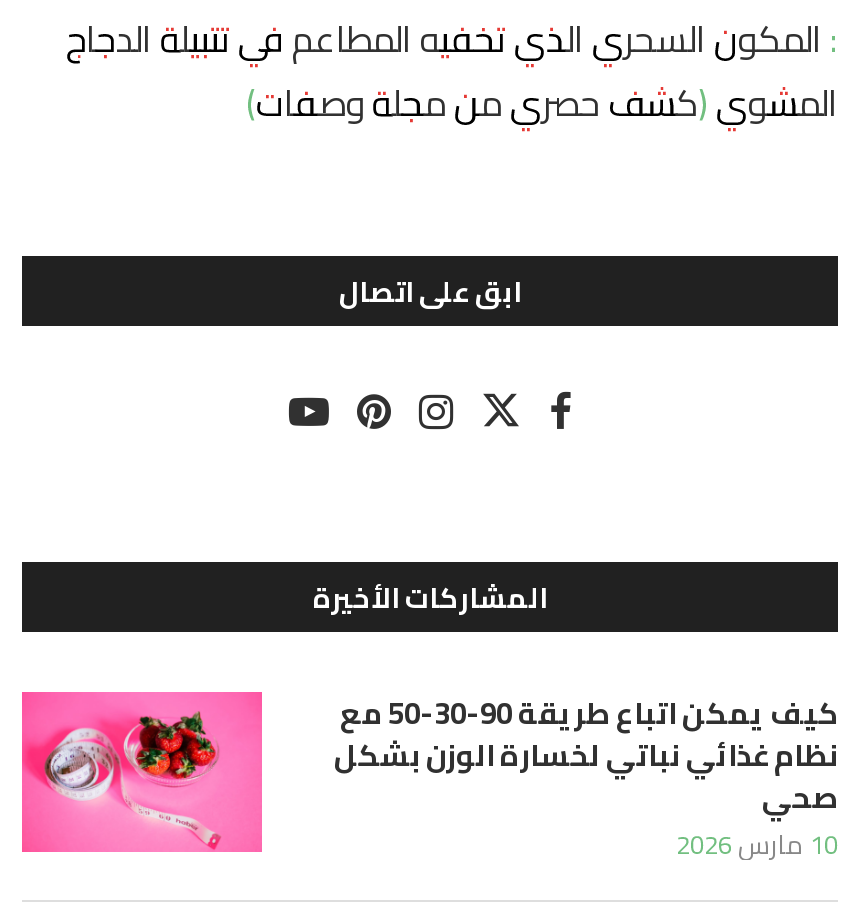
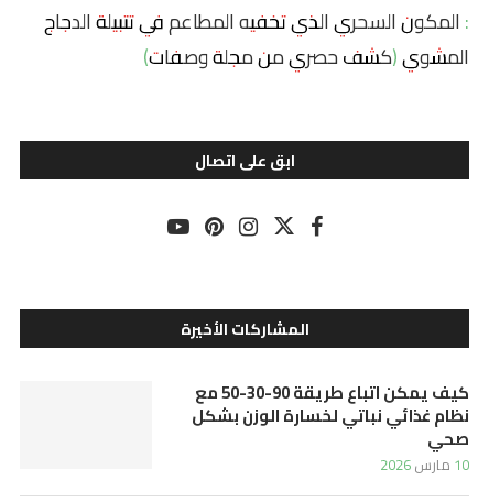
[20,690,264,854] [image] -> none

